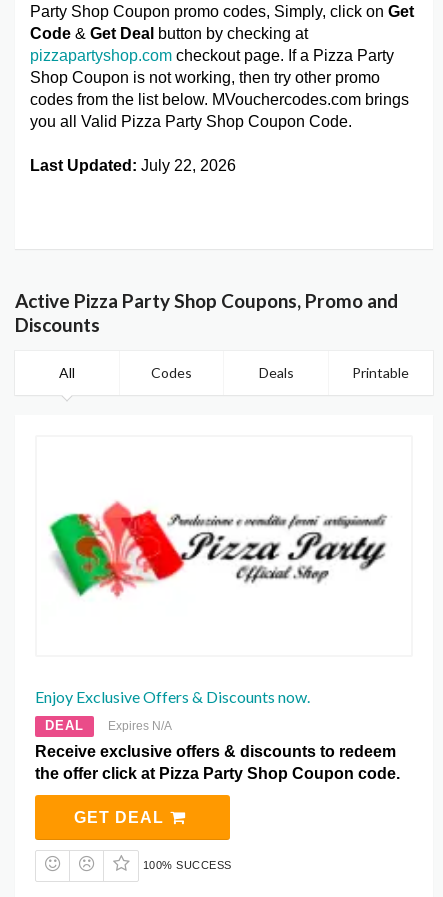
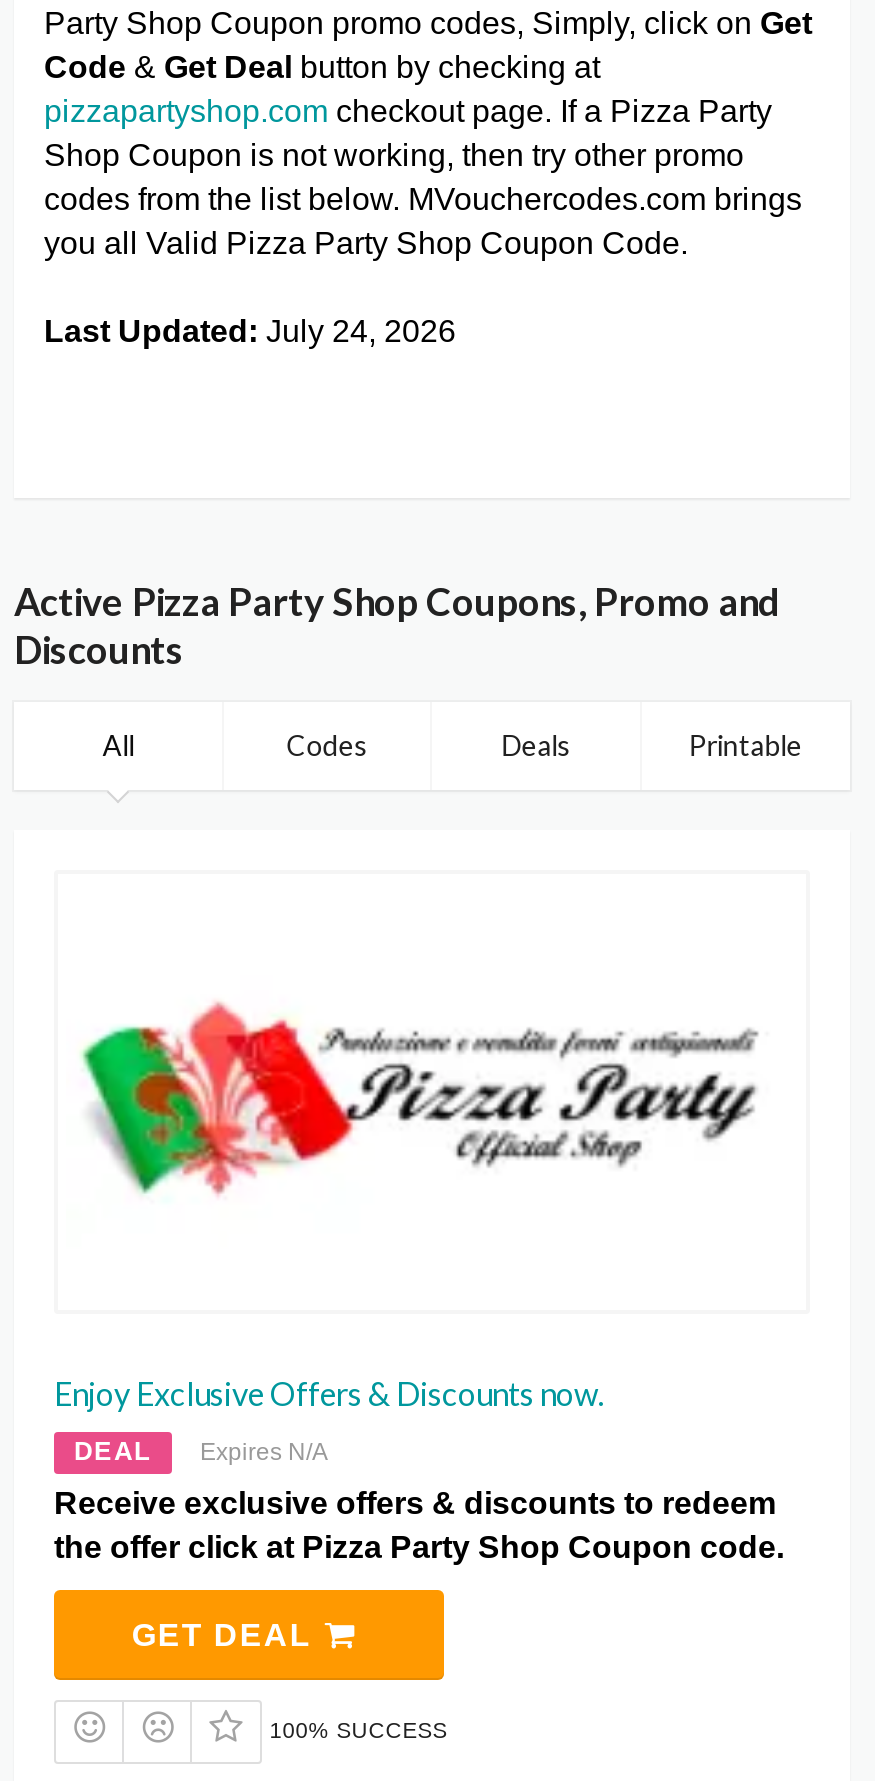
[30,157,236,174] Last Updated: July 22, 2026 -> [44,313,456,347] Last Updated: July 24, 2026

